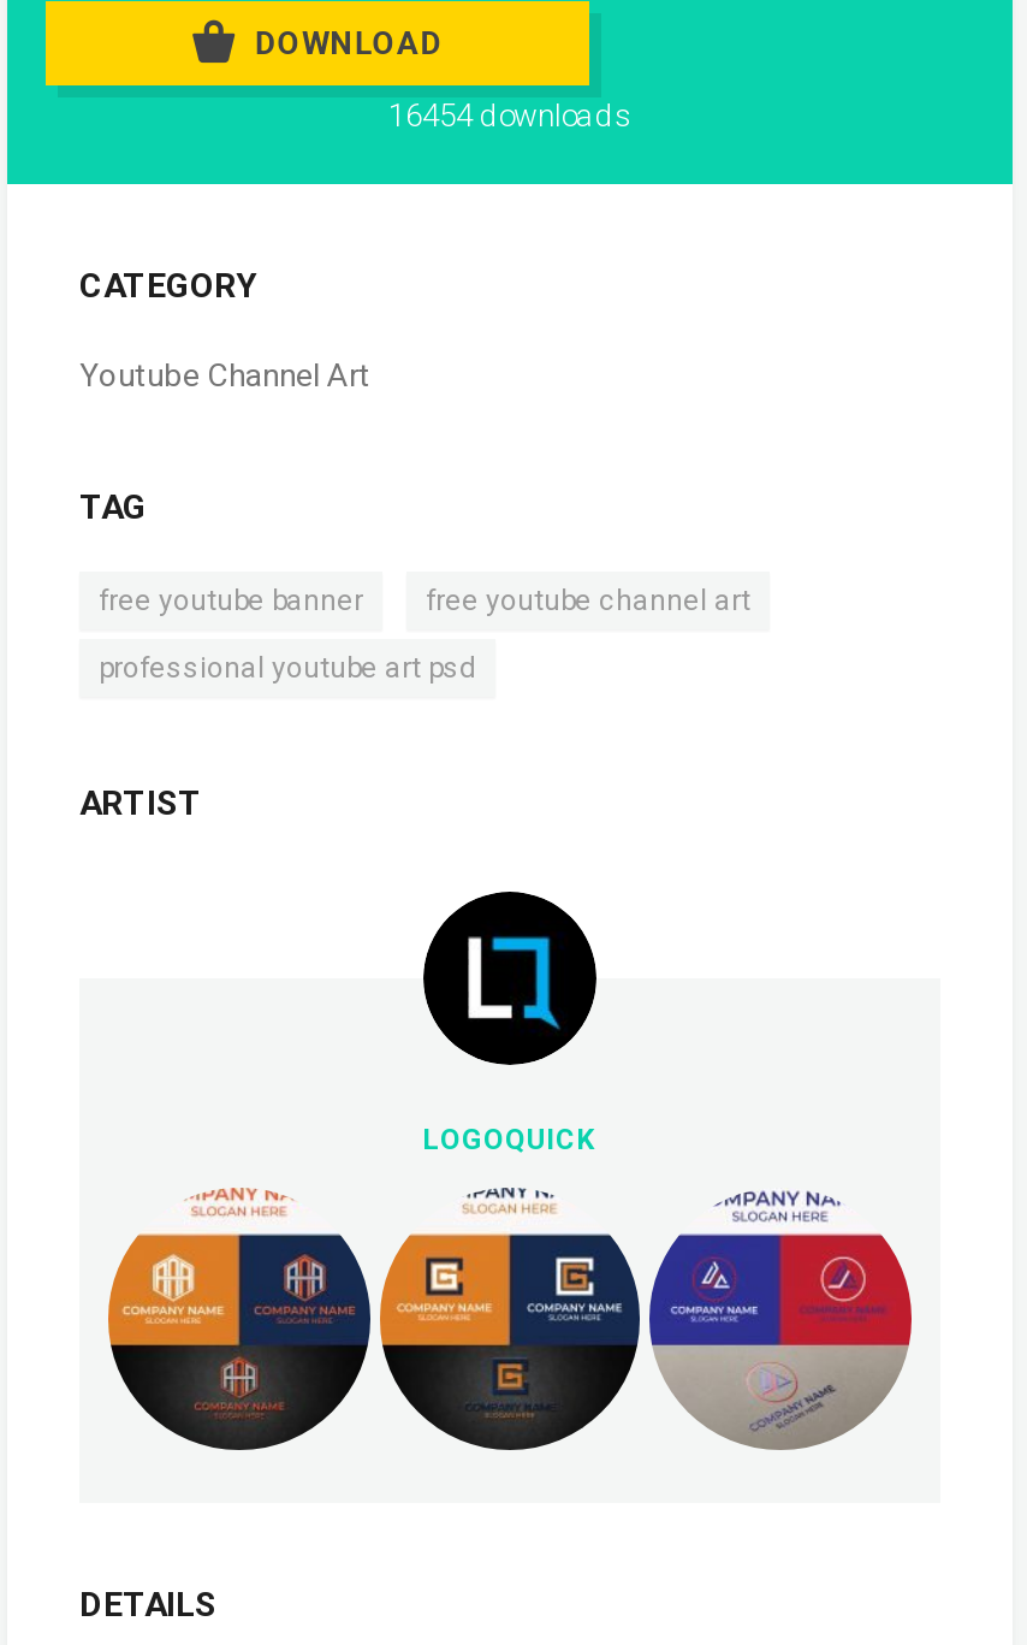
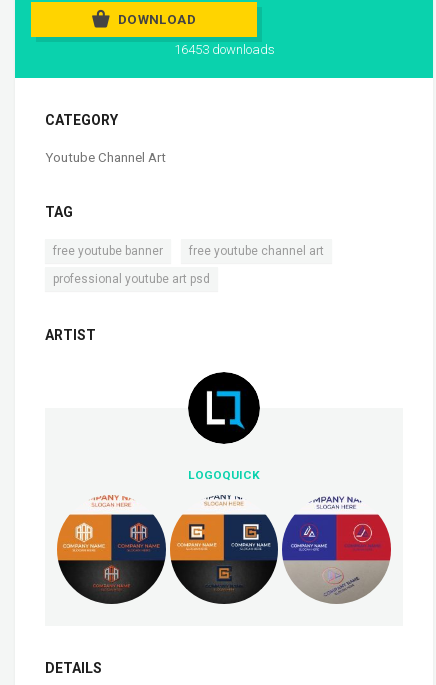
[388,98,631,135] 16454 downloads -> [173,42,274,57] 16453 downloads

